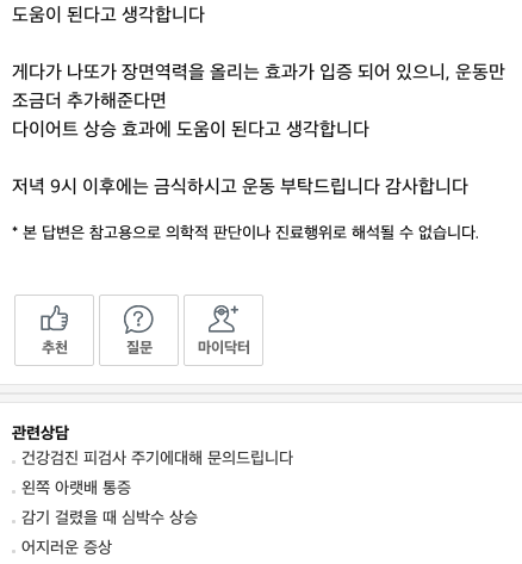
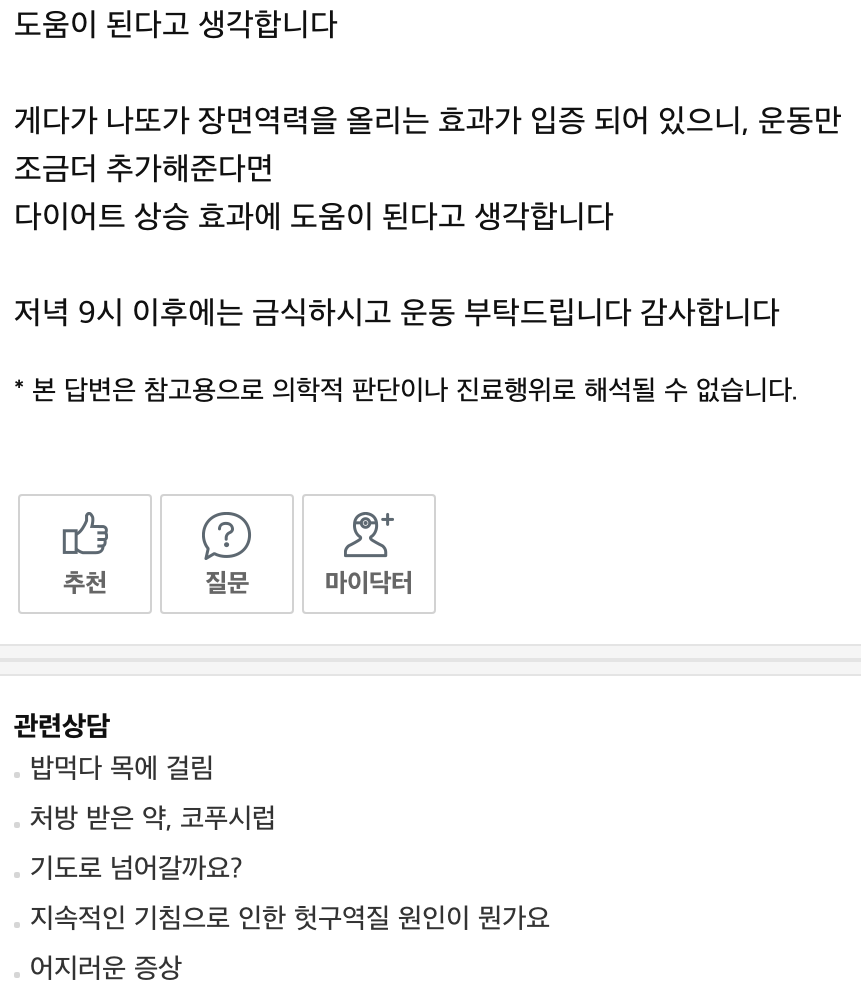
[21,448,293,528] 건강검진 피검사 주기에대해 문의드립니다 | 왼쪽 아랫배 통증 | 감기 걸렸을 때 심박수 상승 -> [30,752,550,936] 밥먹다 목에 걸림 | 처방 받은 약, 코푸시럽 | 기도로 넘어갈까요? | 지속적인 기침으로 인한 헛구역질 원인이 뭔가요

